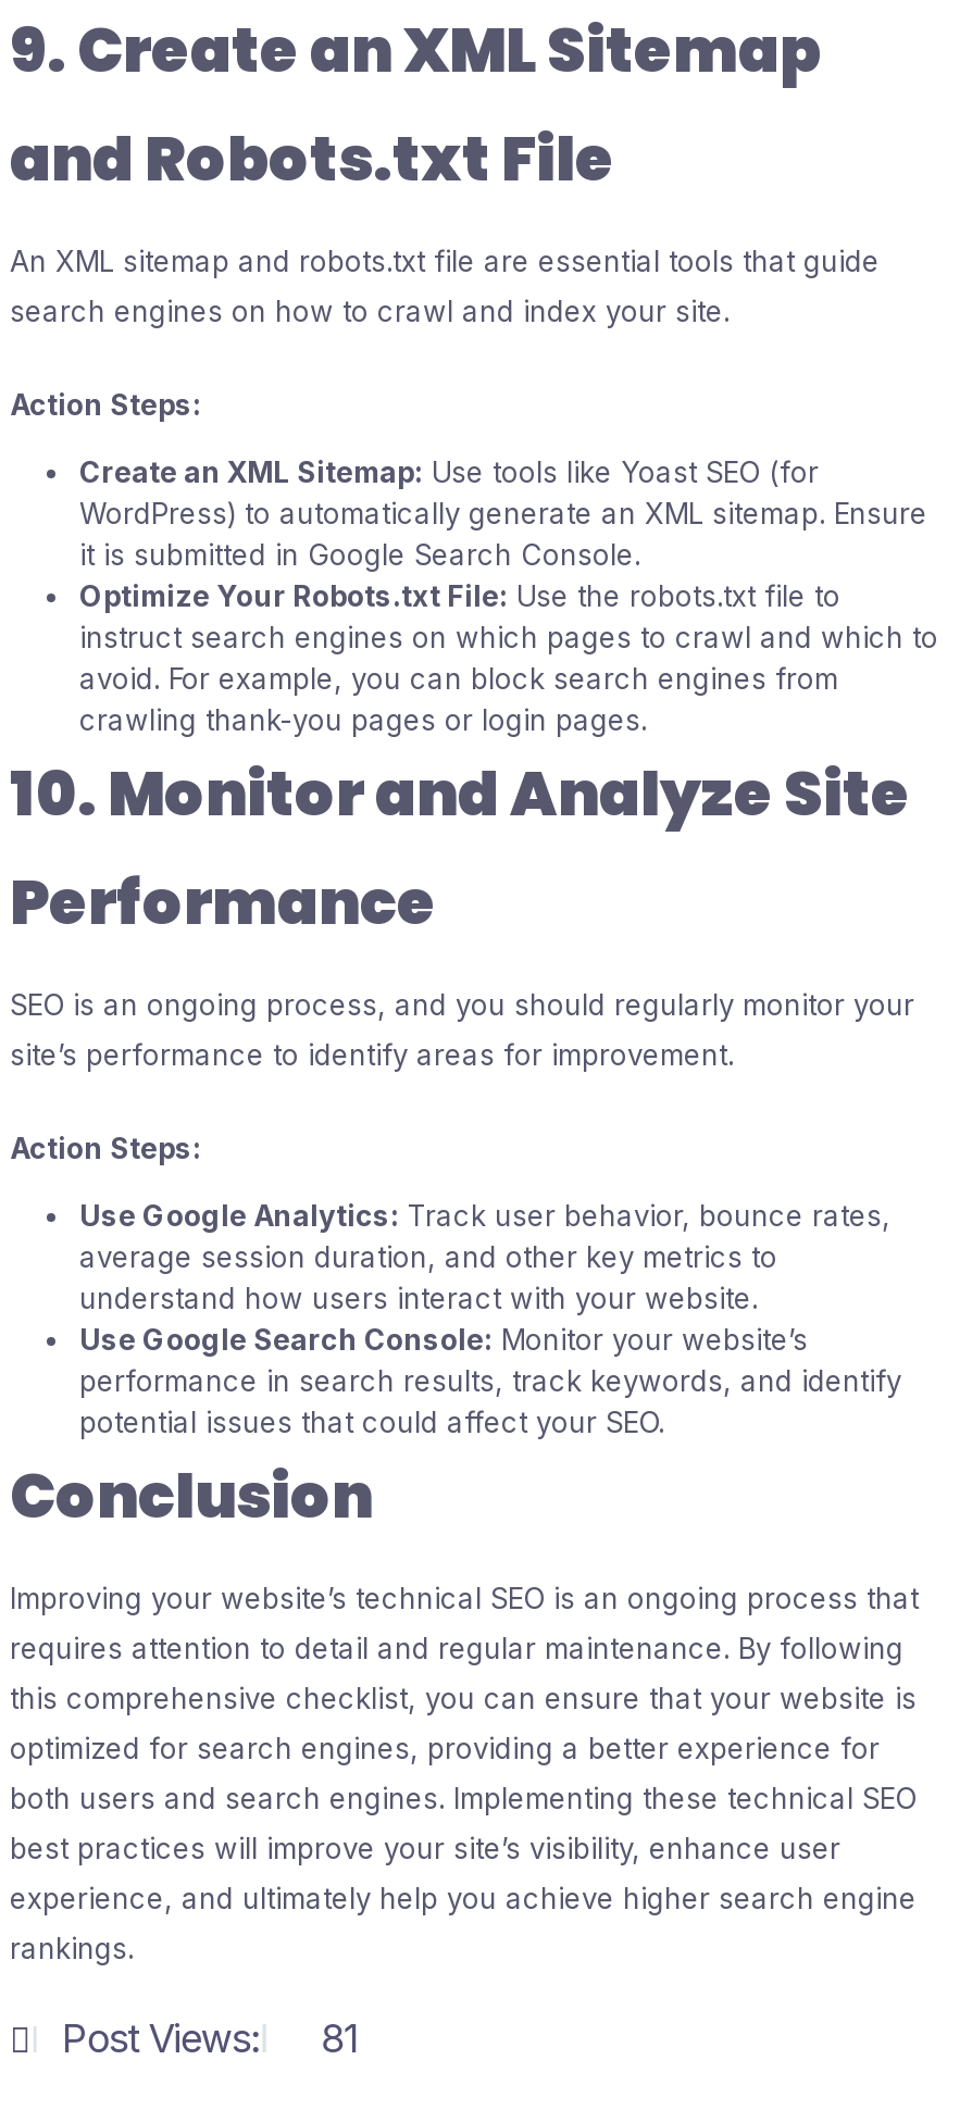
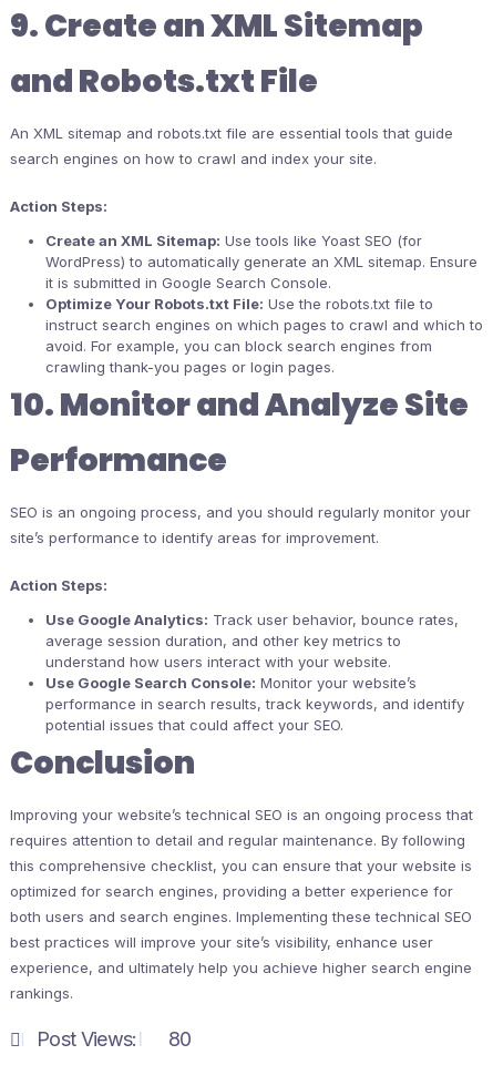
[62,2015,357,2061] Post Views: 81 -> [37,1027,191,1051] Post Views: 80

